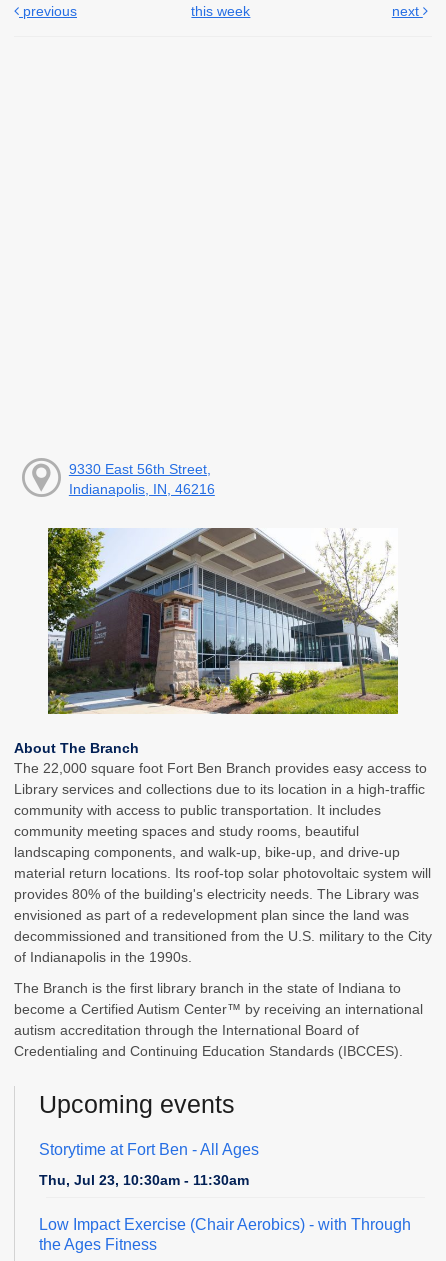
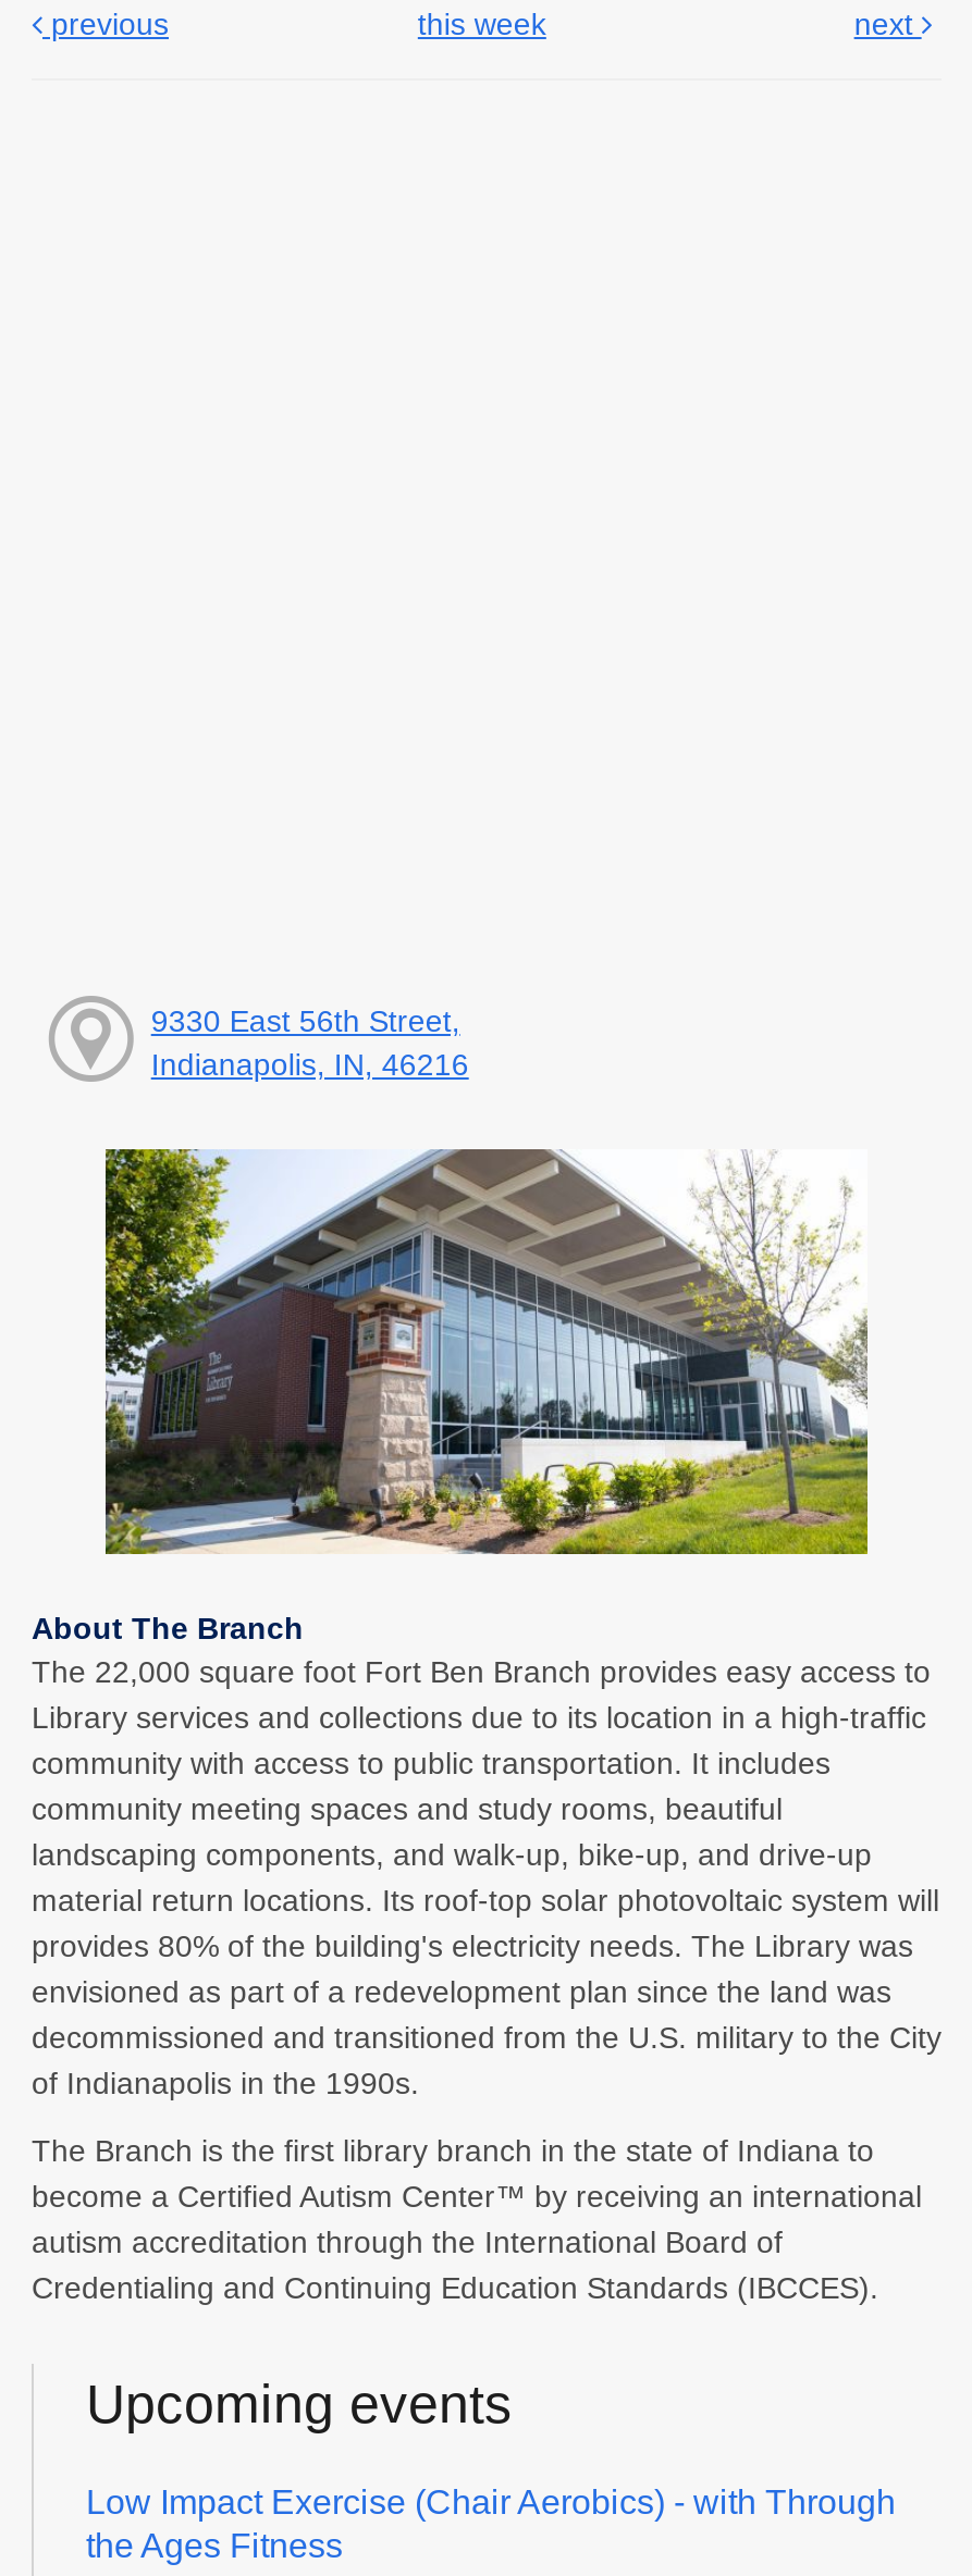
[39,1141,259,1188] Storytime at Fort Ben - All Ages | Thu, Jul 23, 10:30am - 11:30am -> none

